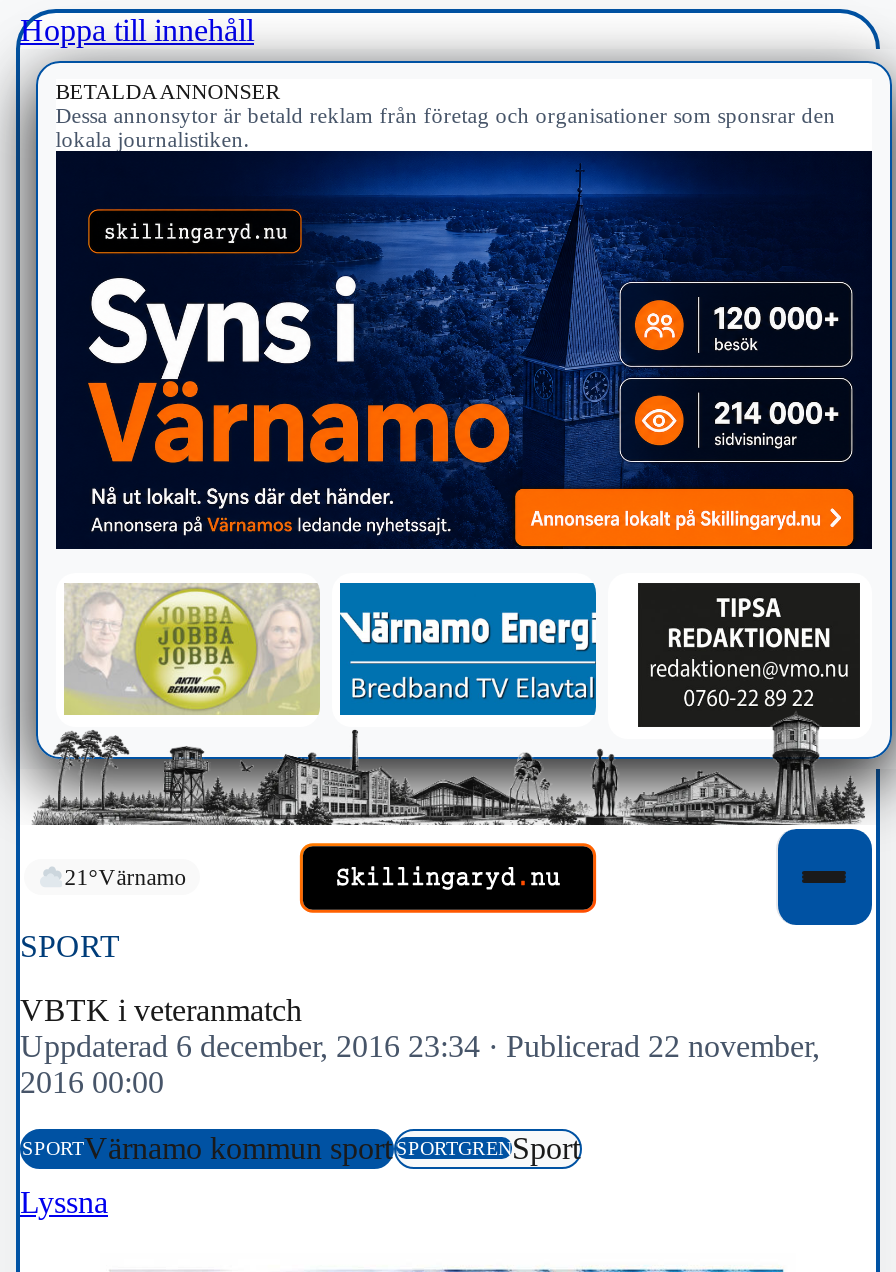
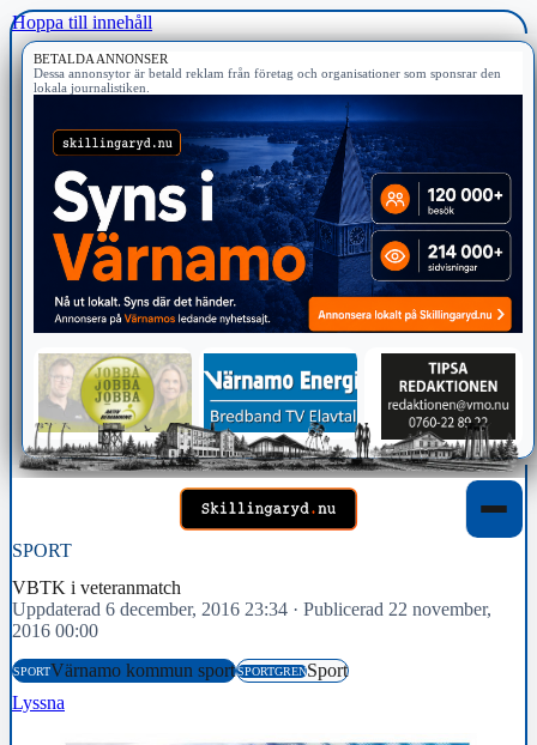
[34,699,874,831] [image] -> [19,422,519,481] [image]
[64,866,186,890] 21°Värnamo -> none

